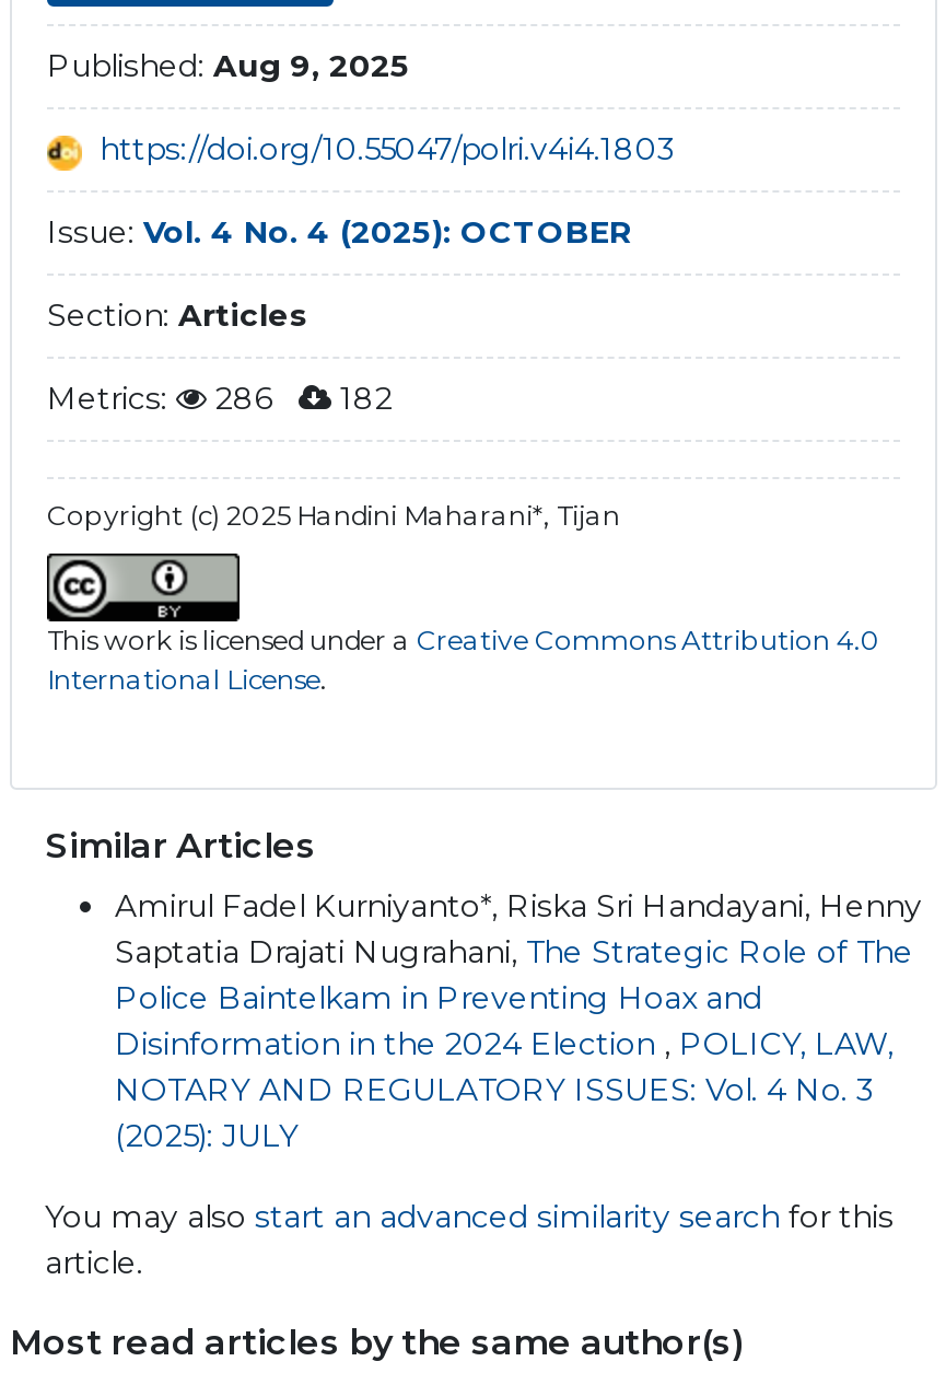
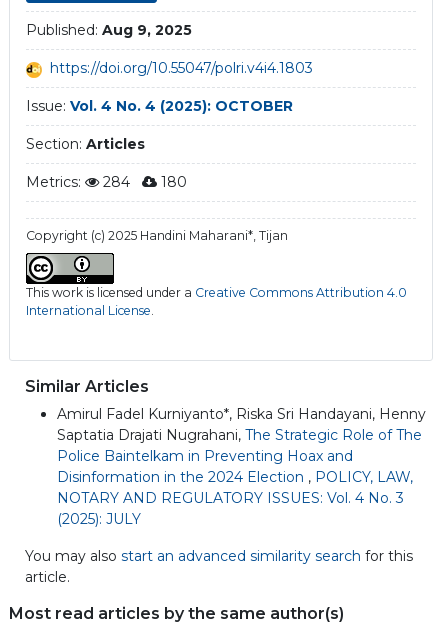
[215,379,272,418] 286 -> [103,173,130,191] 284
[340,379,393,418] 182 -> [161,173,187,191] 180

